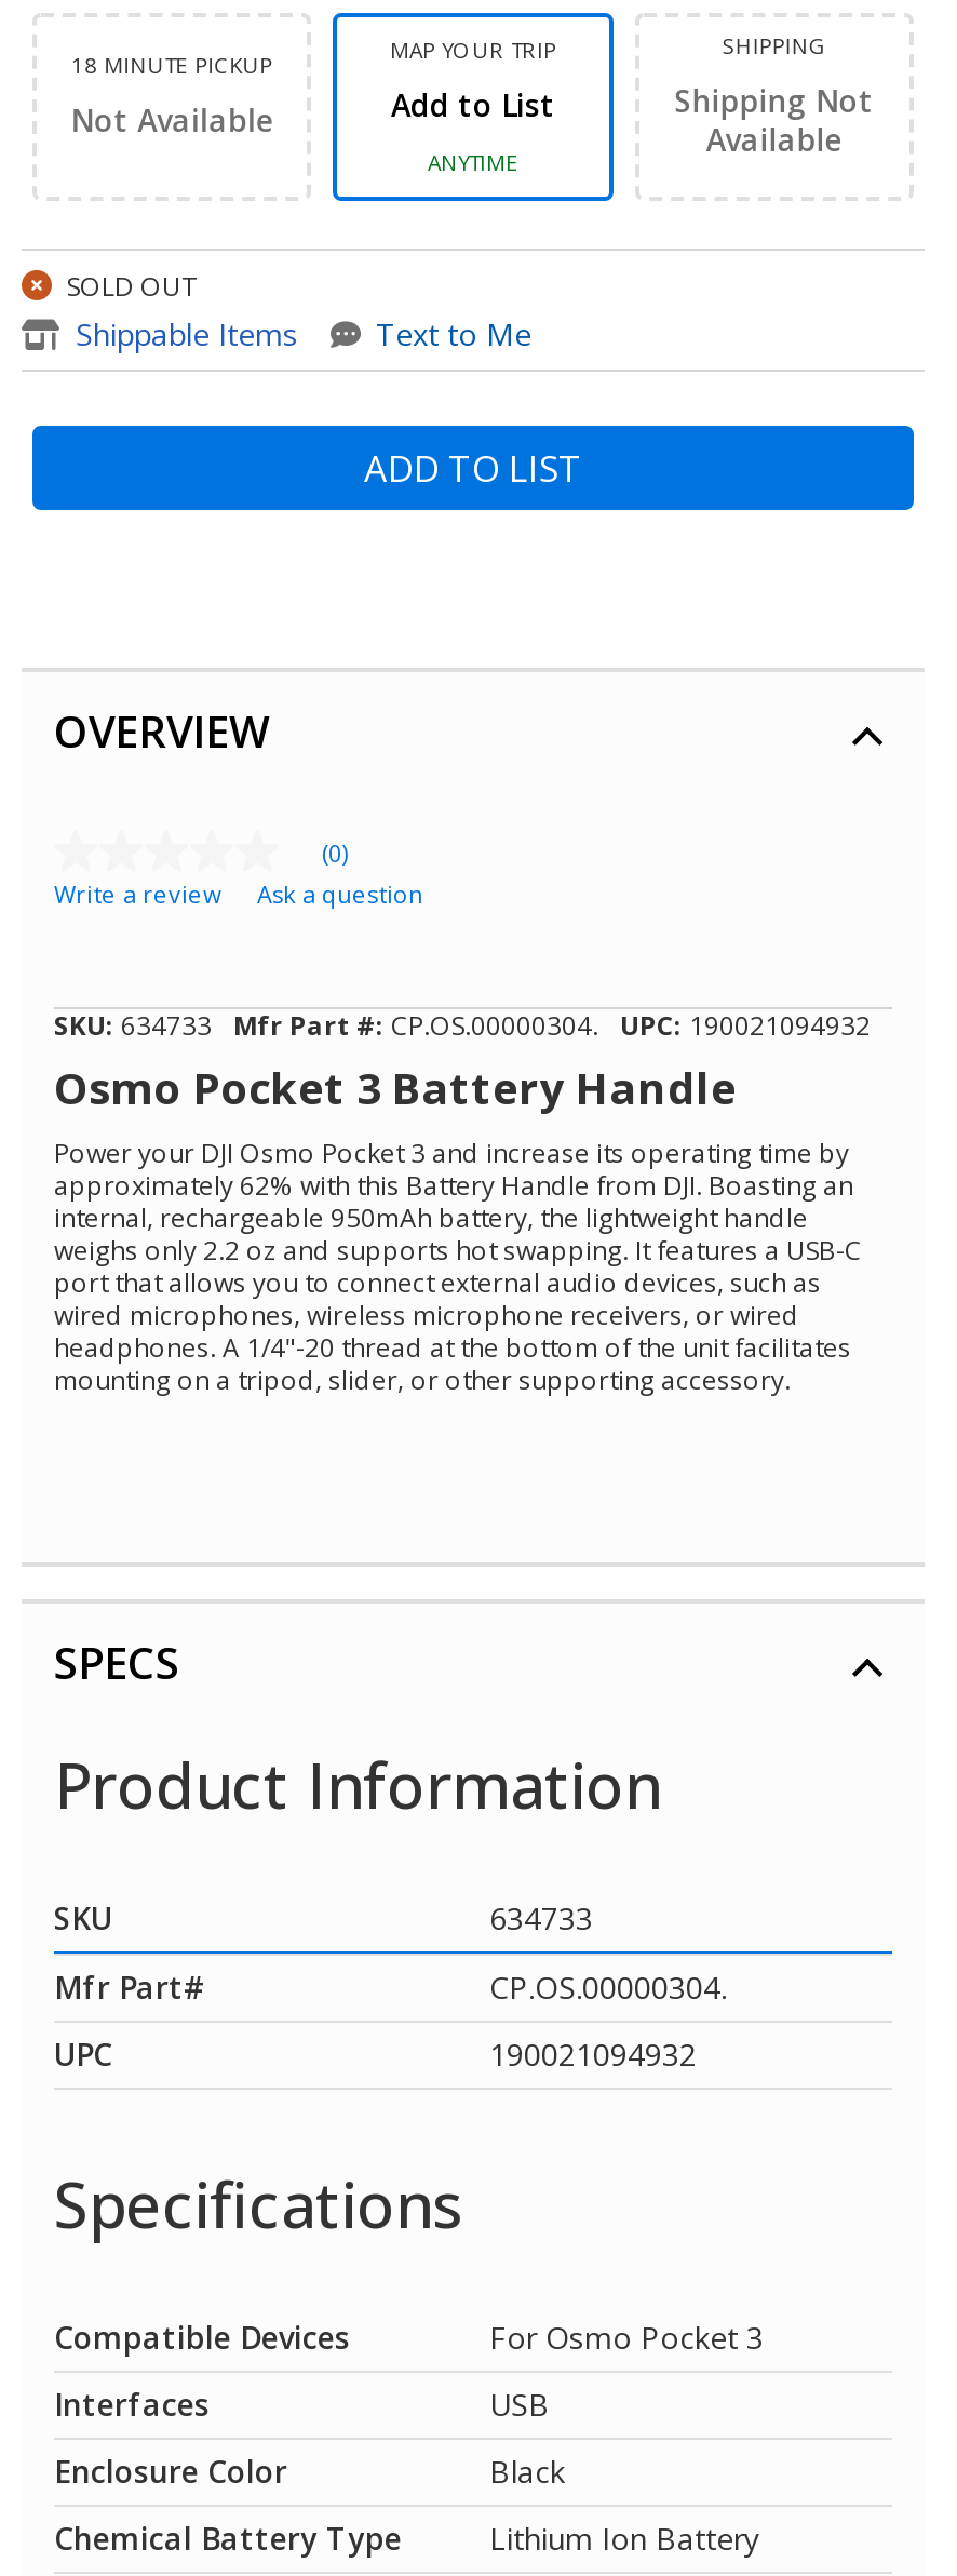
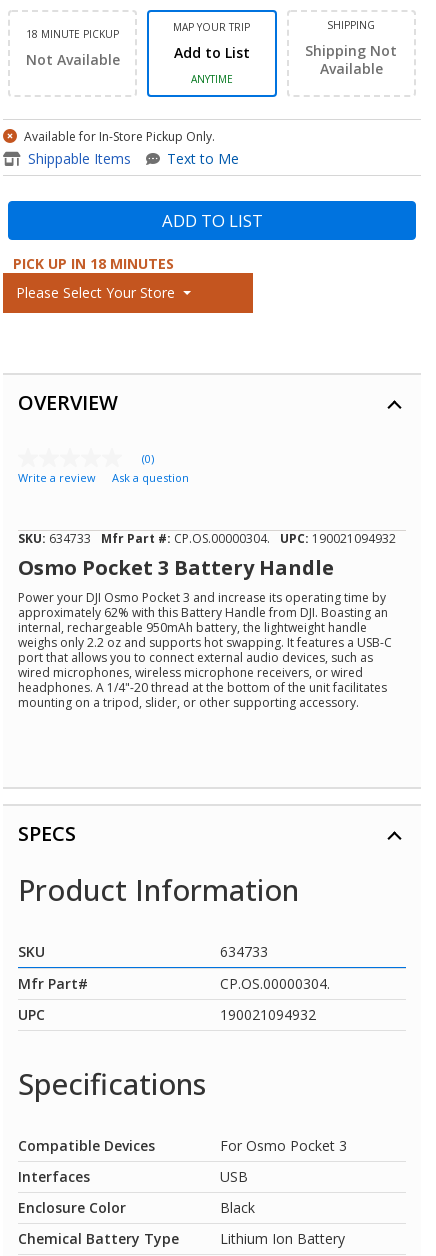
[67,268,197,305] SOLD OUT -> [24,128,215,145] Available for In-Store Pickup Only.
none -> [13,254,179,302] PICK UP IN 18 MINUTES | Please Select Your Store

